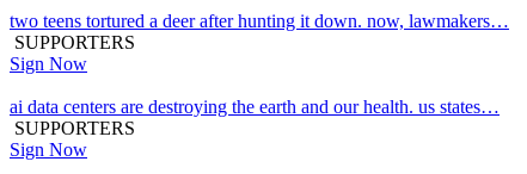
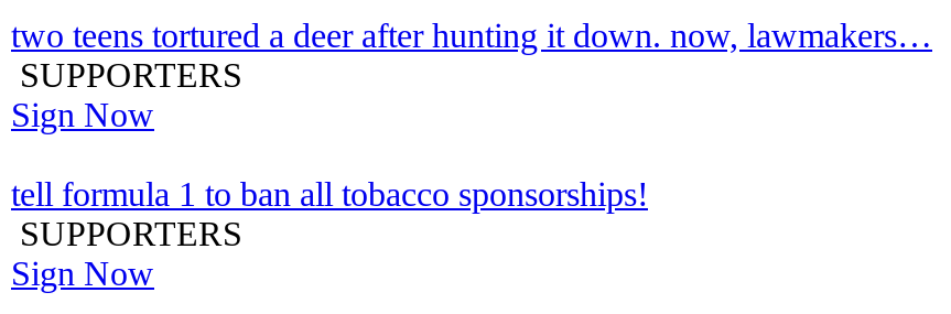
[10,97,500,117] ai data centers are destroying the earth and our health. us states… -> [11,175,648,213] tell formula 1 to ban all tobacco sponsorships!

